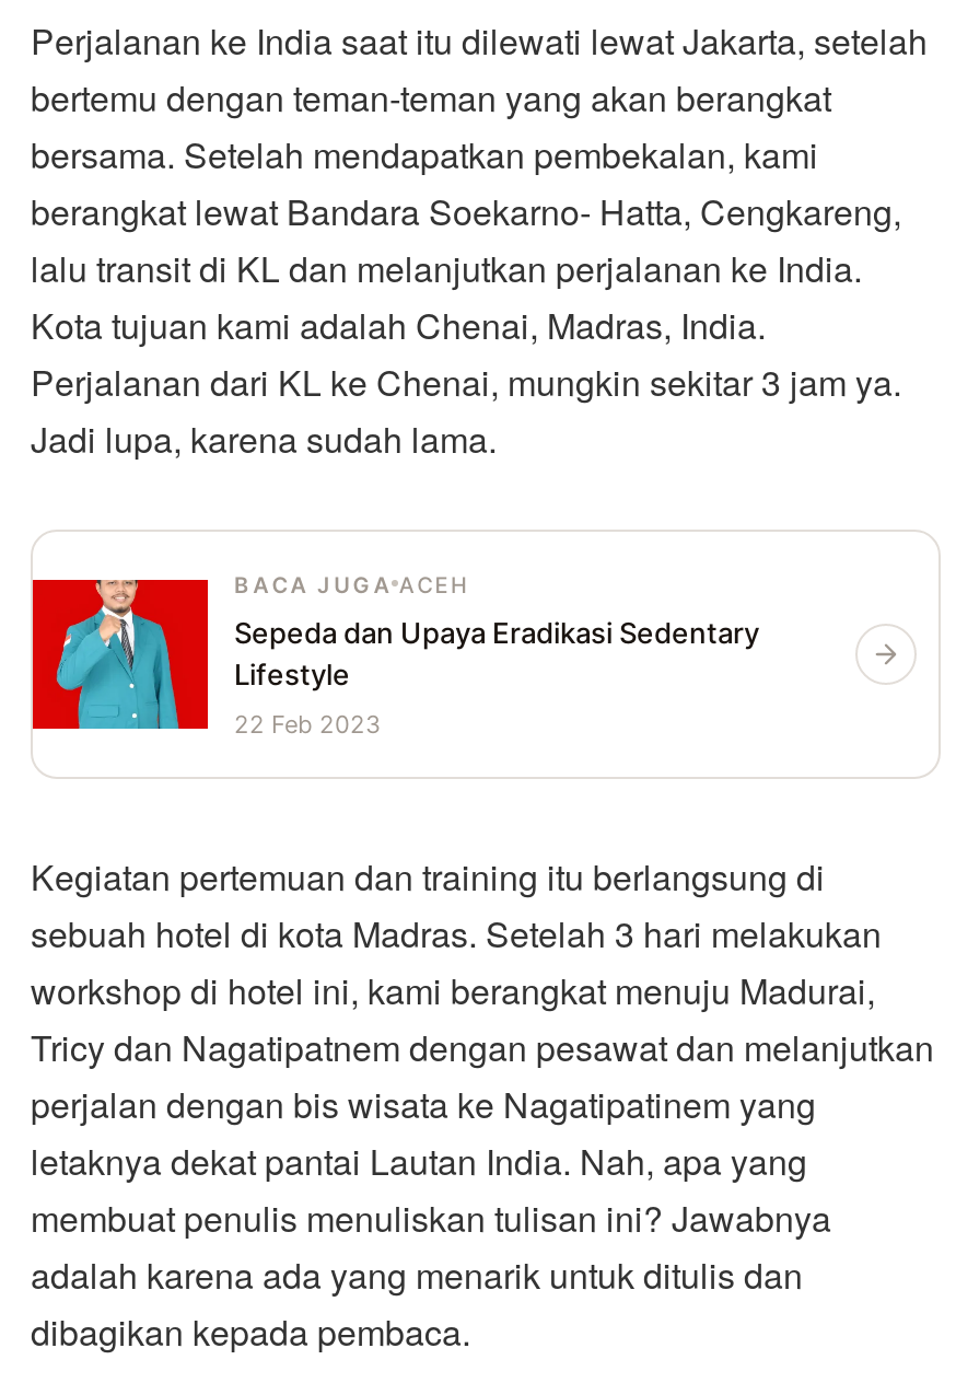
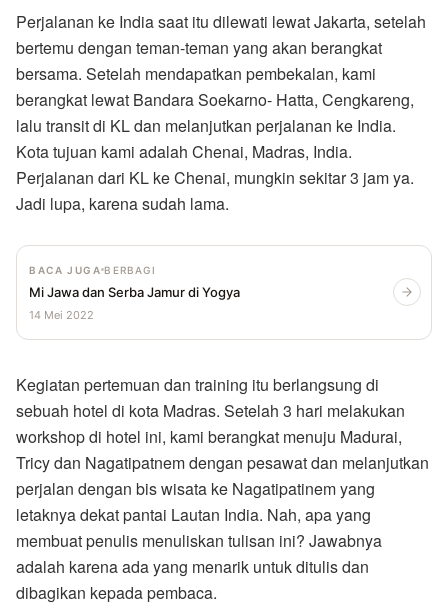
[234,570,469,597] BACA JUGA ACEH -> [29,264,156,276] BACA JUGA BERBAGI
[234,614,759,691] Sepeda dan Upaya Eradikasi Sedentary | Lifestyle -> [29,284,240,300] Mi Jawa dan Serba Jamur di Yogya
[234,708,381,739] 22 Feb 2023 -> [29,308,94,322] 14 Mei 2022

